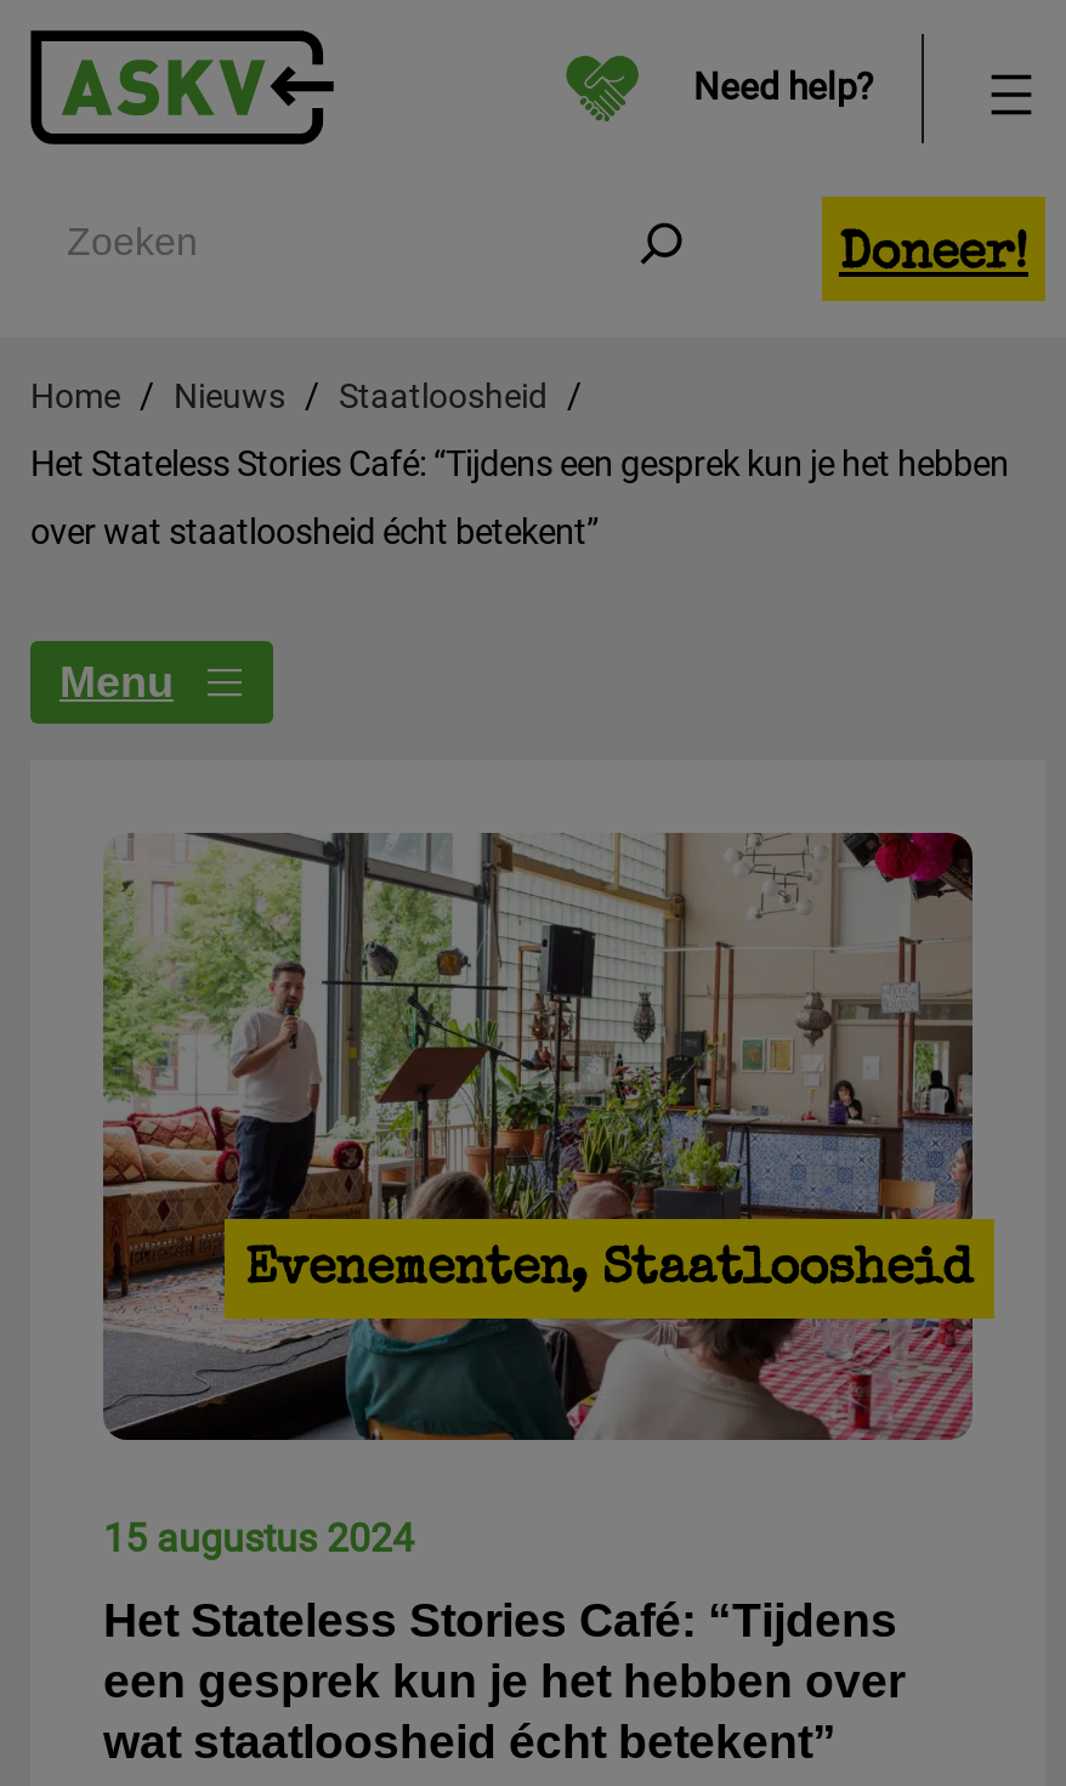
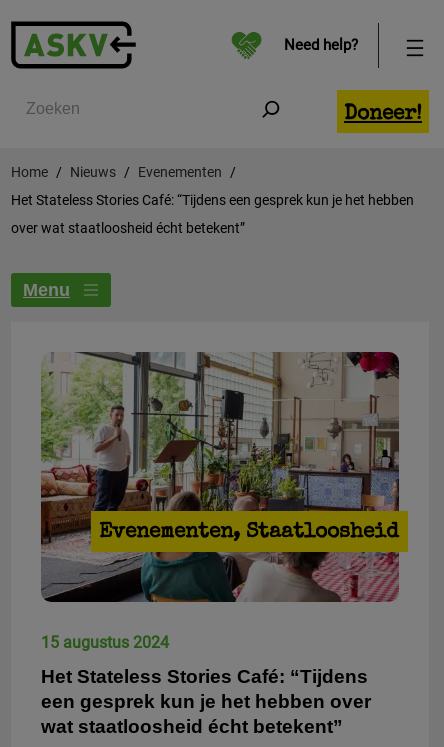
[339,375,548,414] Staatloosheid -> [138,164,222,180] Evenementen

